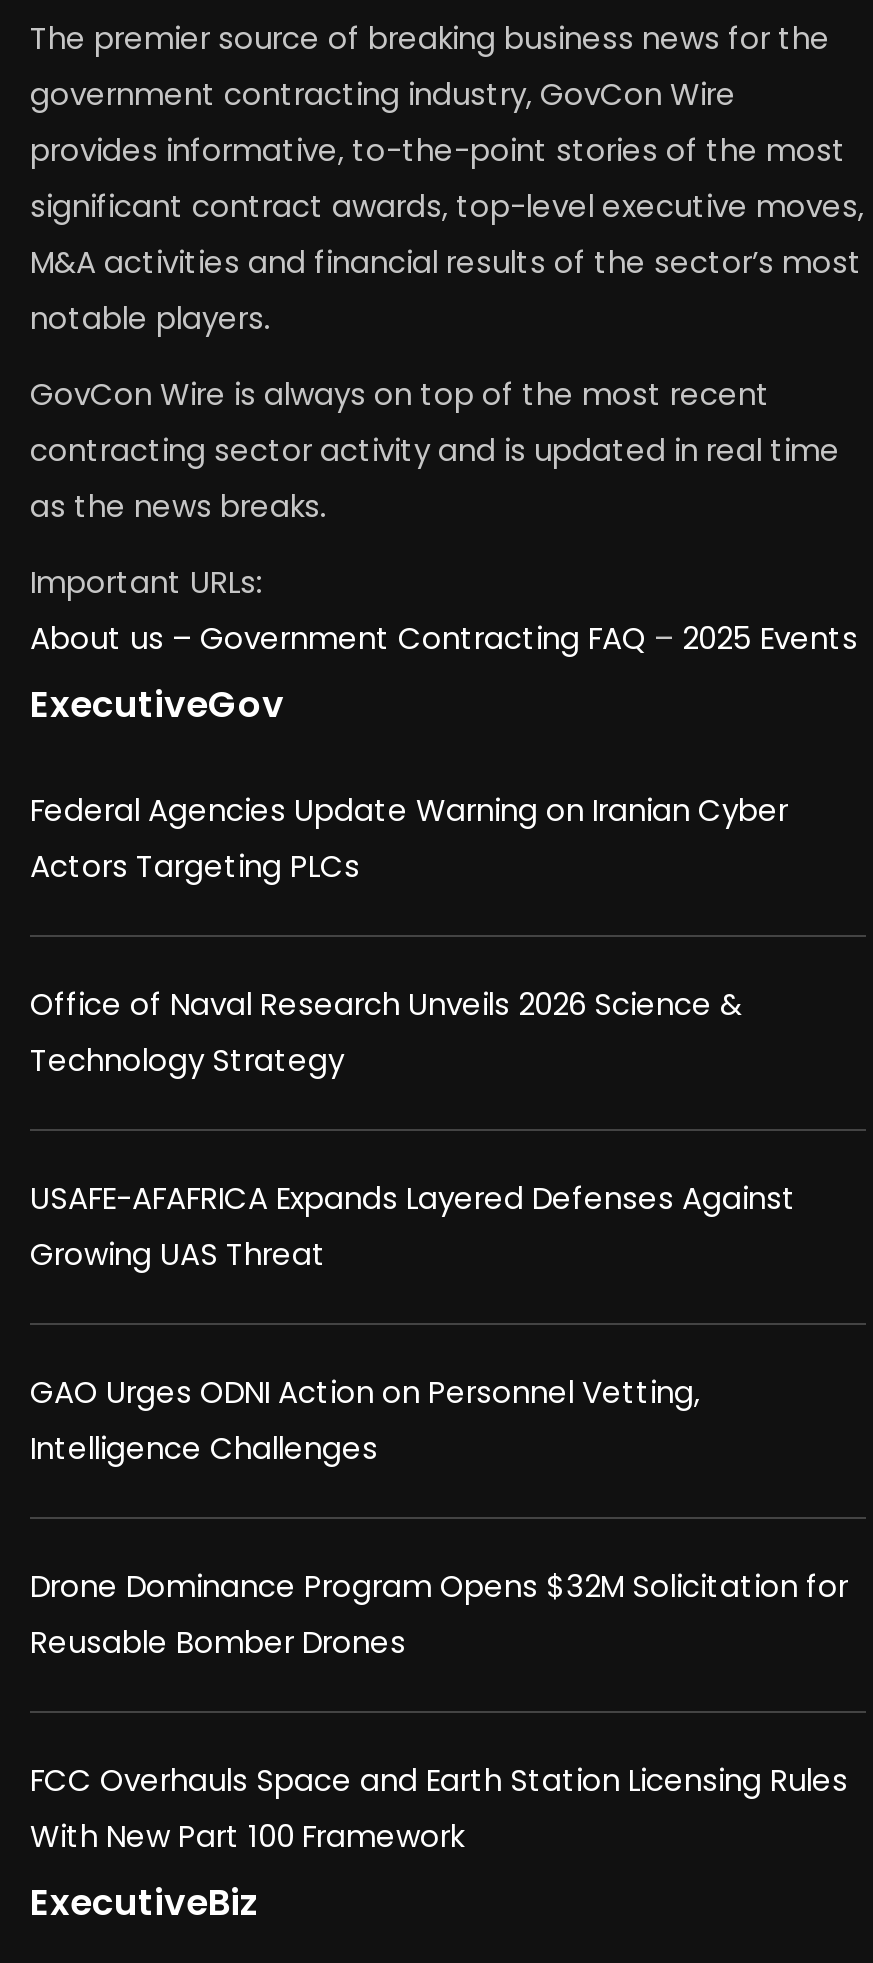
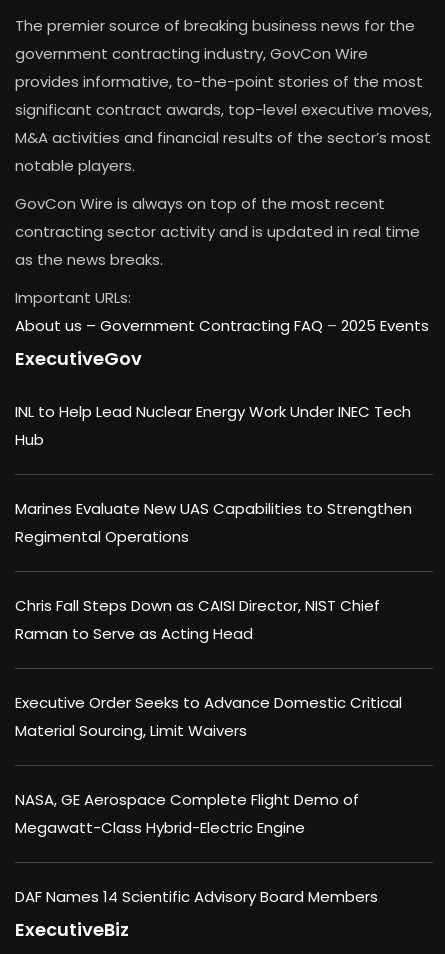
[30,790,788,888] Federal Agencies Update Warning on Iranian Cyber | Actors Targeting PLCs -> [15,401,411,450] INL to Help Lead Nuclear Energy Work Under INEC Tech | Hub
[30,984,742,1082] Office of Naval Research Unveils 2026 Science & | Technology Strategy -> [15,498,412,547] Marines Evaluate New UAS Capabilities to Strengthen | Regimental Operations
[30,1178,796,1276] USAFE-AFAFRICA Expands Layered Defenses Against | Growing UAS Threat -> [15,595,380,644] Chris Fall Steps Down as CAISI Director, NIST Chief | Raman to Serve as Acting Head
[30,1372,700,1470] GAO Urges ODNI Action on Personnel Vetting, | Intelligence Challenges -> [15,692,402,741] Executive Order Seeks to Advance Domestic Critical | Material Sourcing, Limit Waivers
[30,1566,848,1664] Drone Dominance Program Opens $32M Solicitation for | Reusable Bomber Drones -> [15,789,359,838] NASA, GE Aerospace Complete Flight Demo of | Megawatt-Class Hybrid-Electric Engine
[30,1760,848,1858] FCC Overhauls Space and Earth Station Licensing Rules | With New Part 100 Framework -> [15,886,378,907] DAF Names 14 Scientific Advisory Board Members

